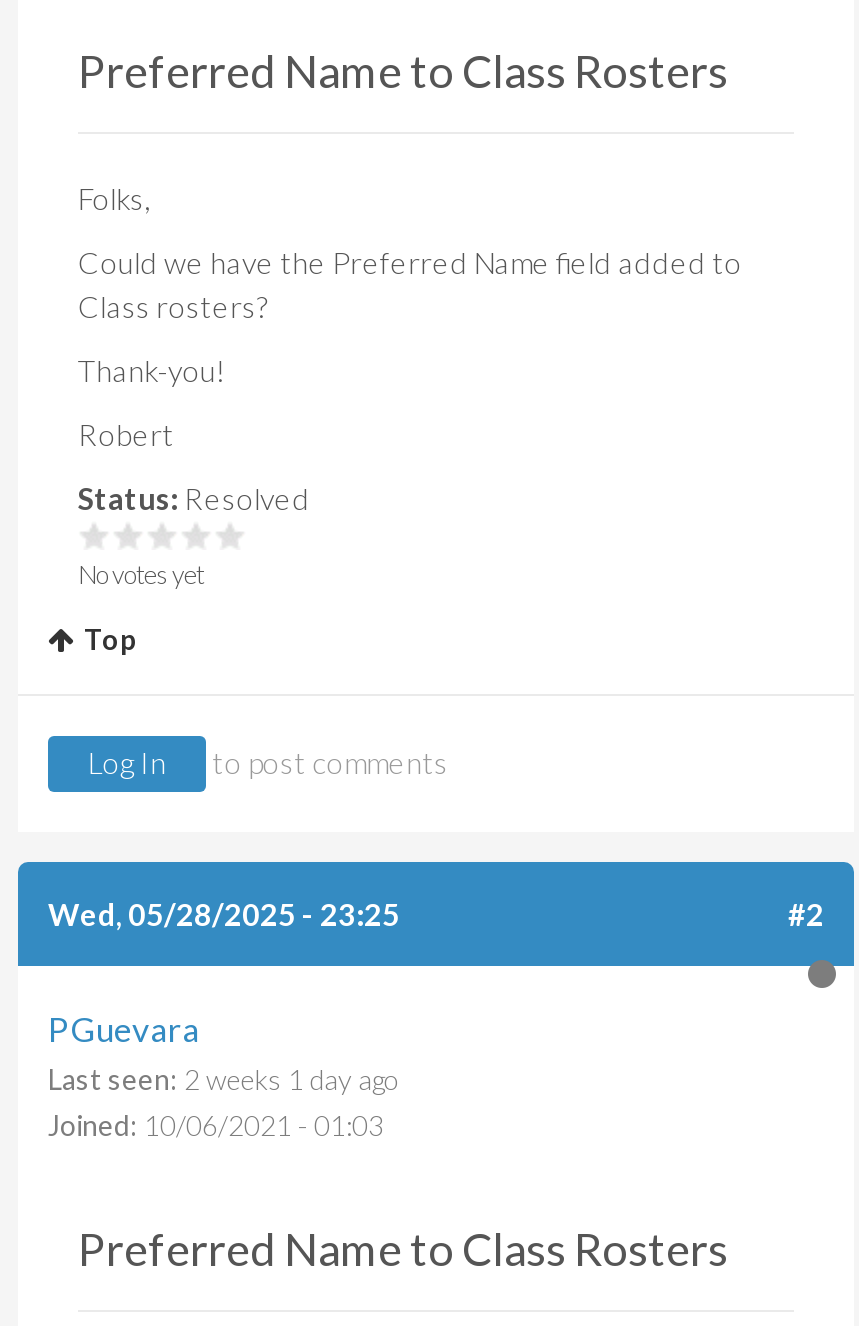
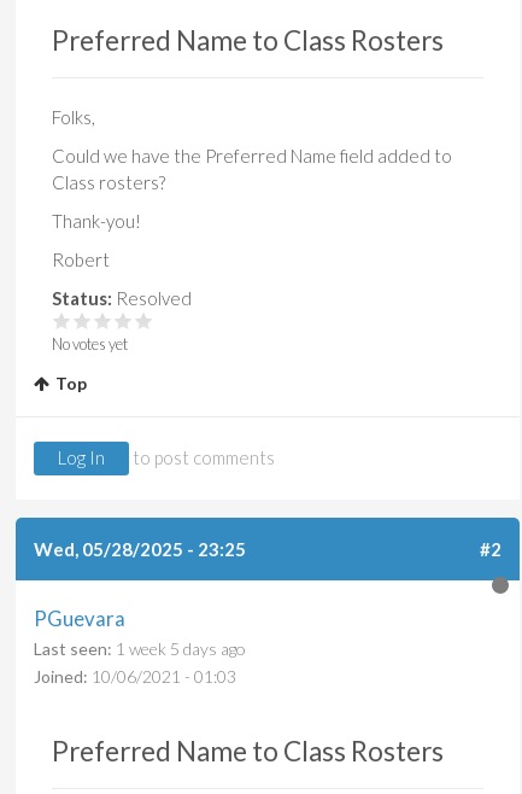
[48,1062,398,1096] Last seen: 2 weeks 1 day ago -> [34,638,245,659] Last seen: 1 week 5 days ago

